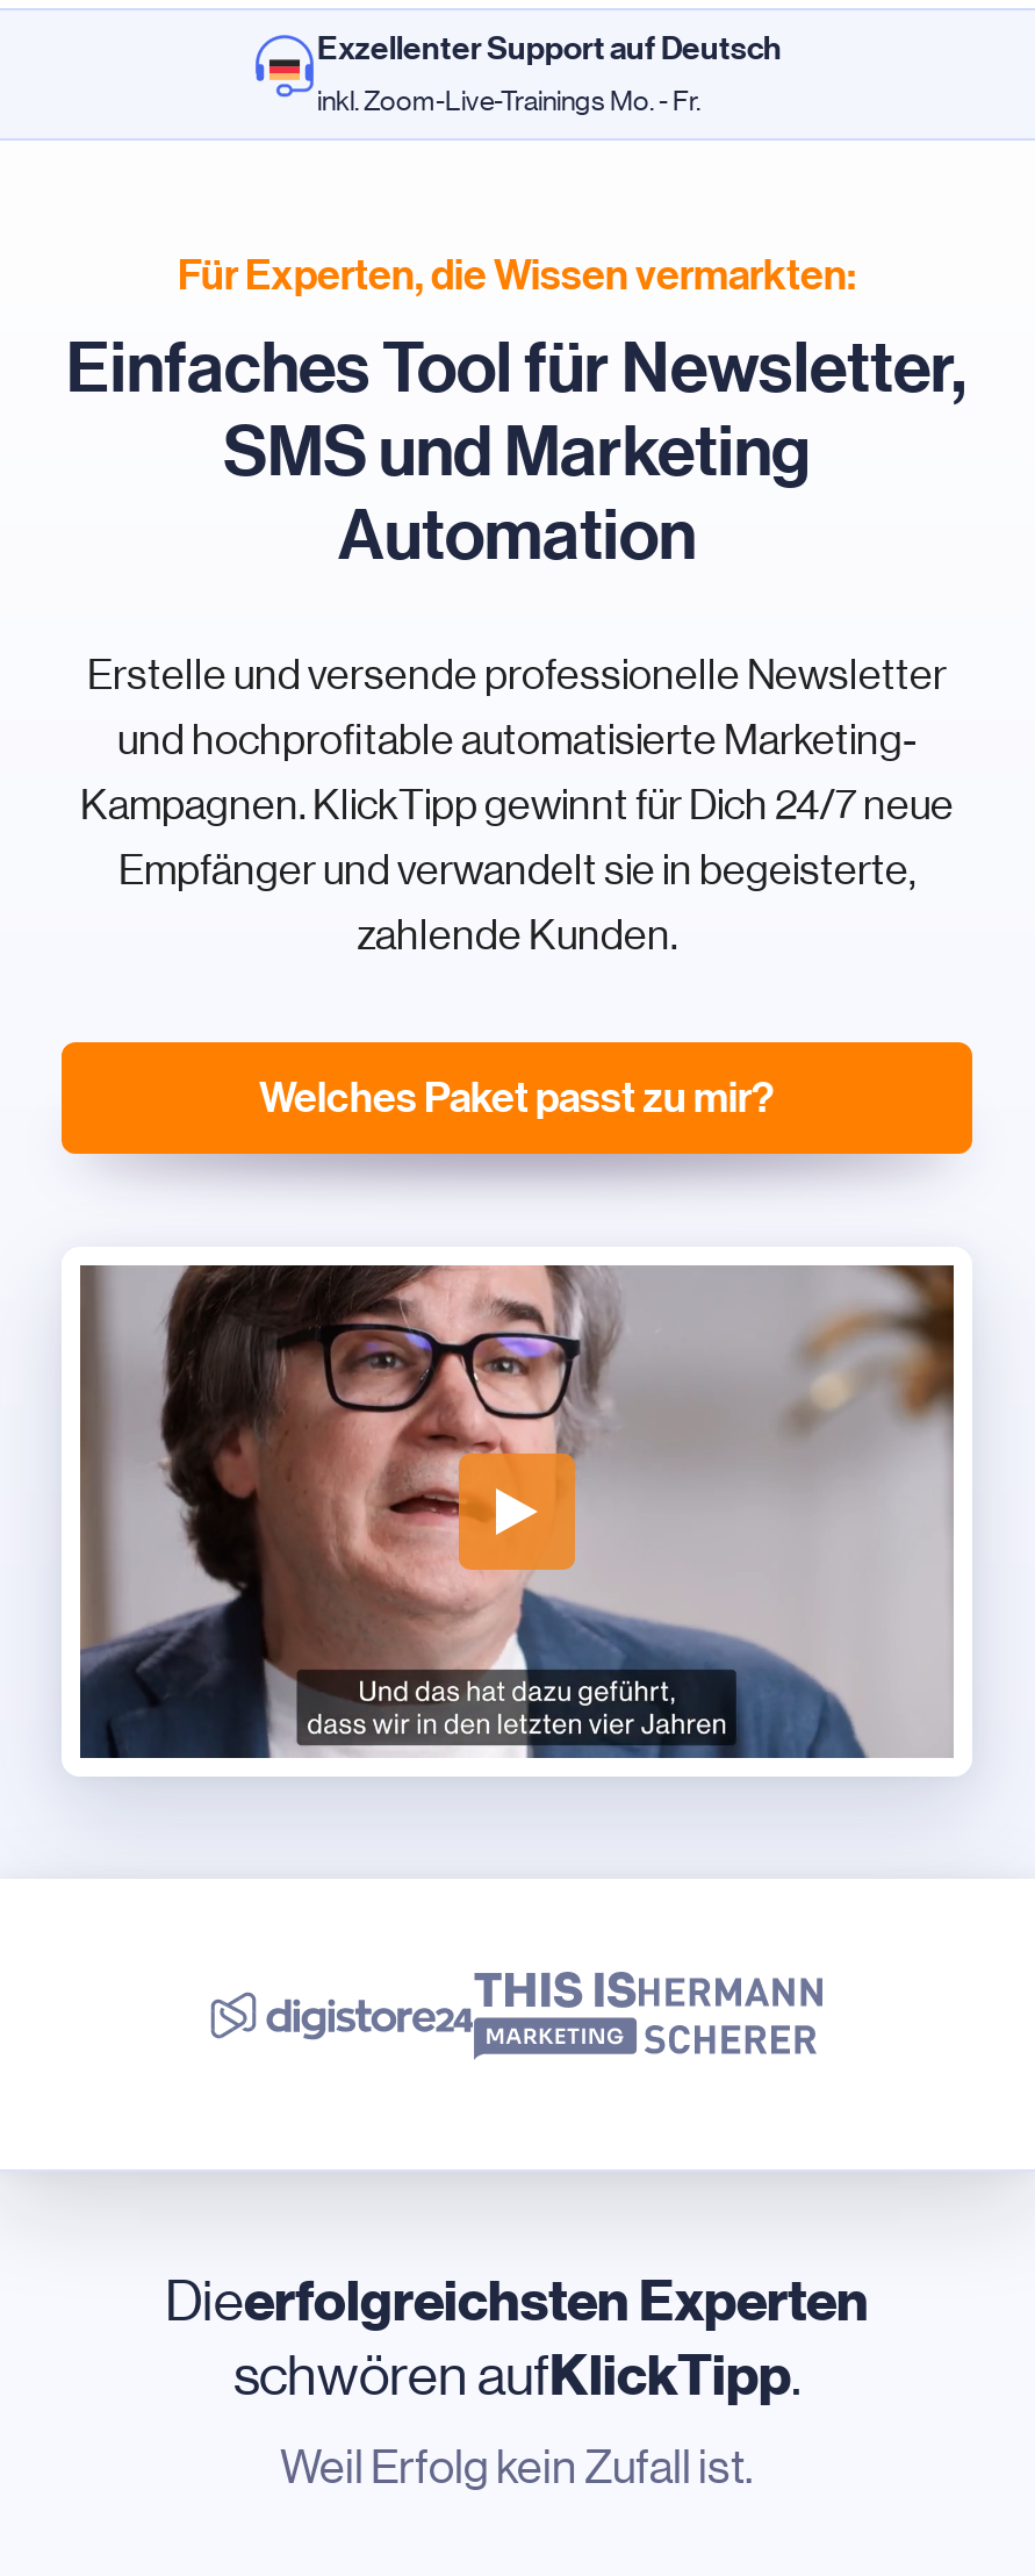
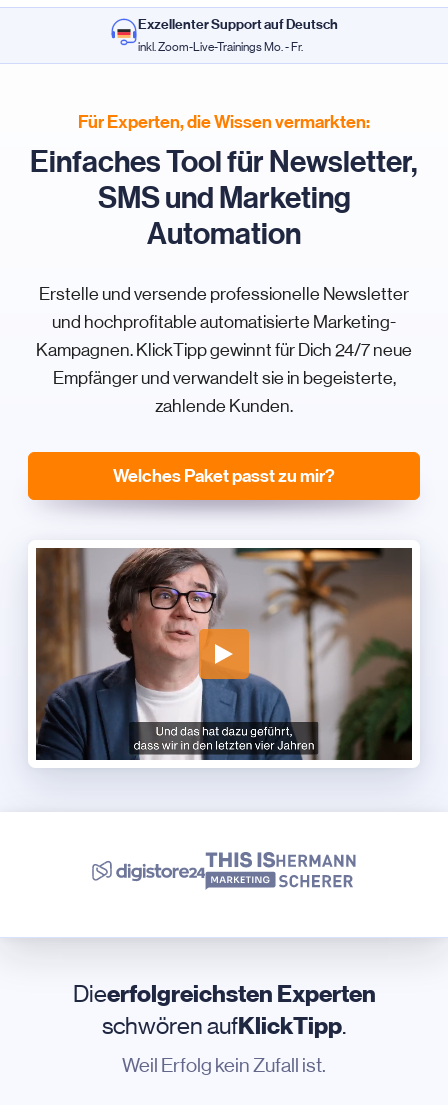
[80,1265,954,1760] [image] -> [36,547,413,761] [image]

